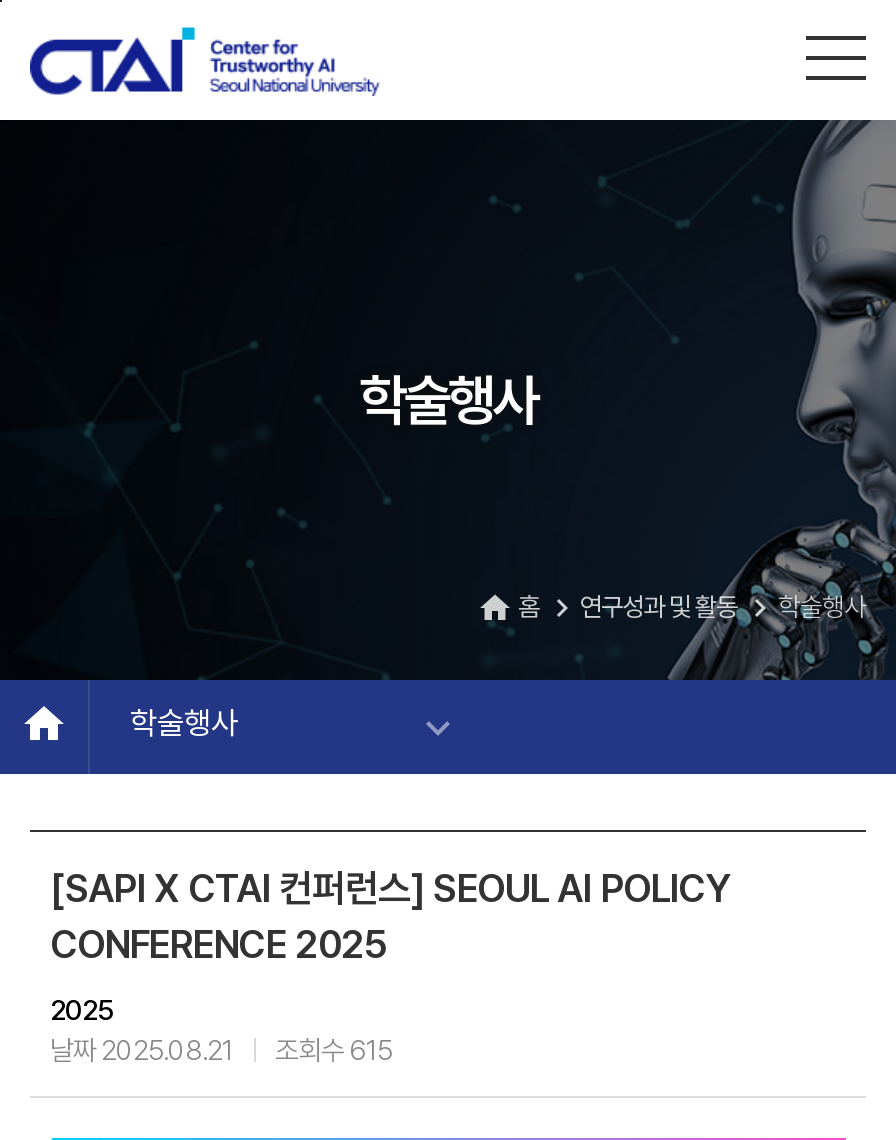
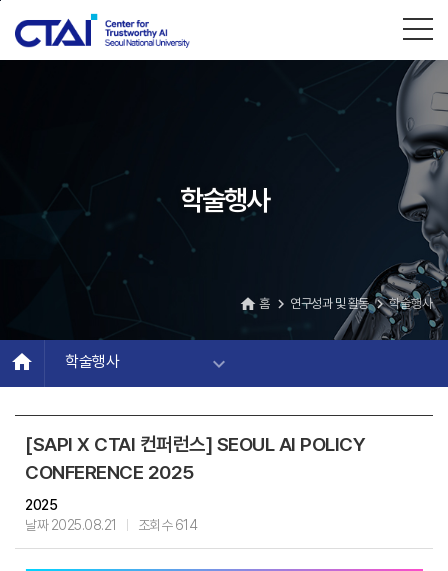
[50,1033,392,1065] 날짜 2025.08.21 조회수 615 -> [25,516,197,532] 날짜 2025.08.21 조회수 614

